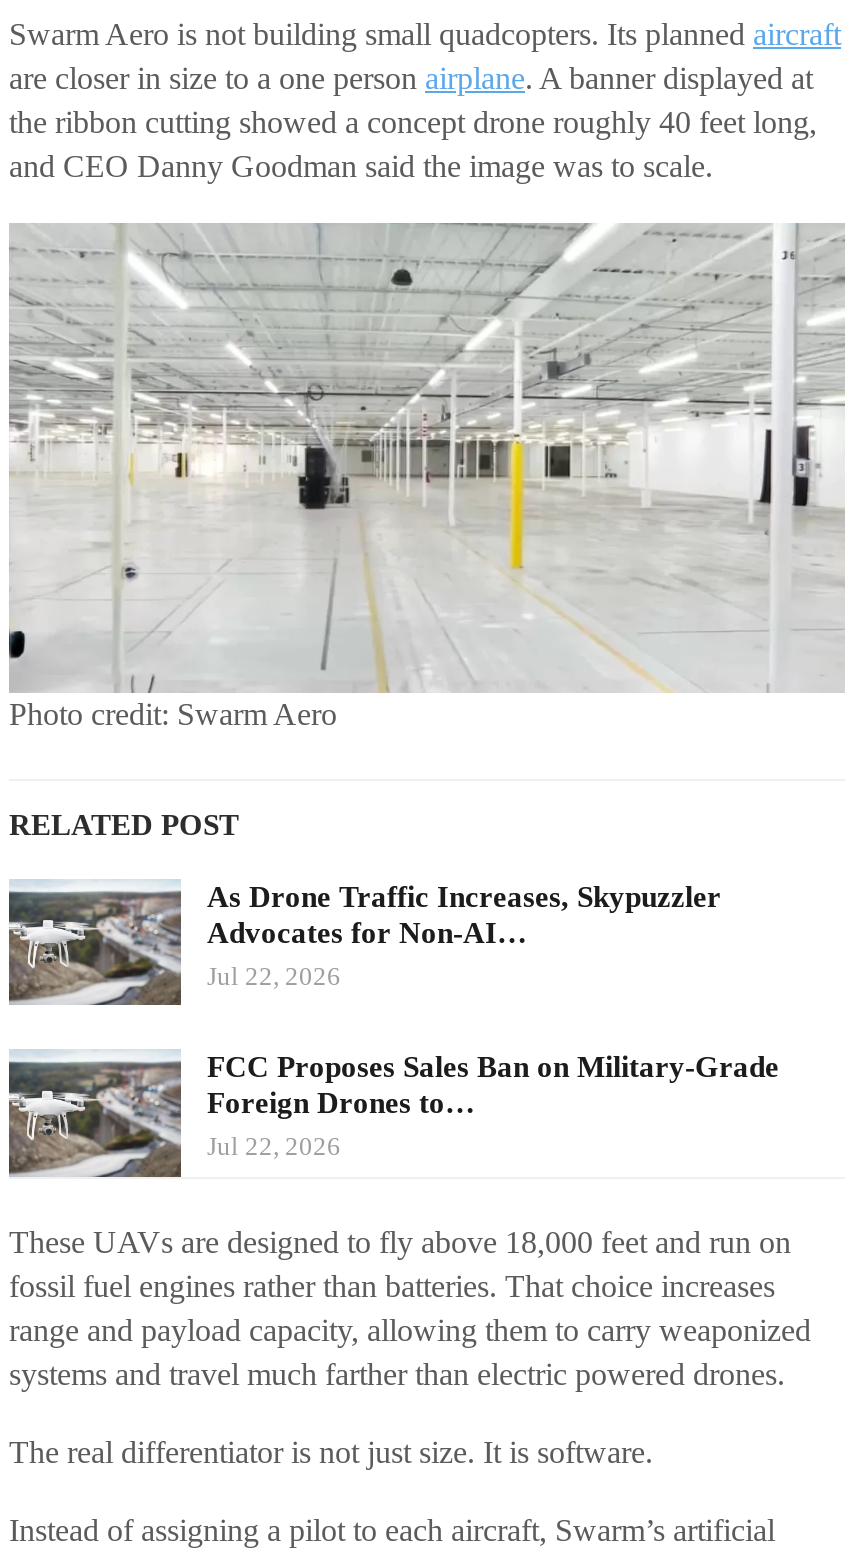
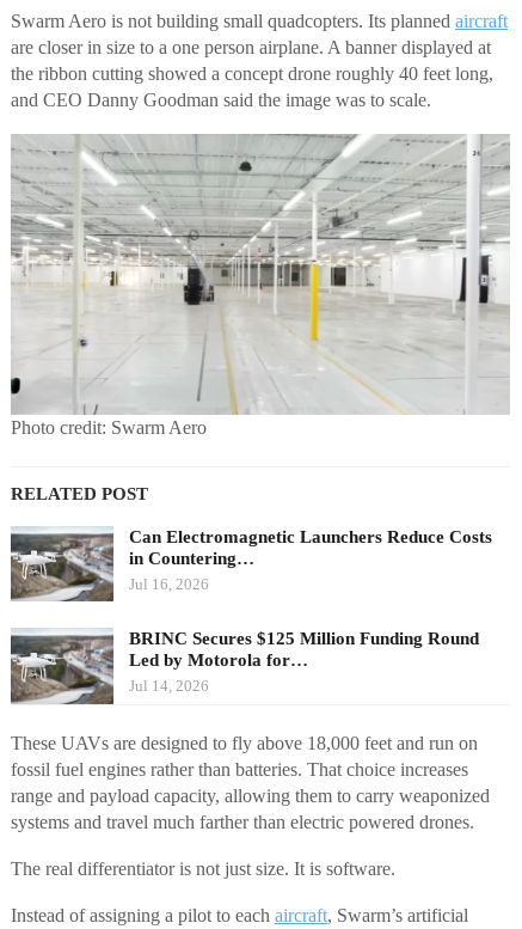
[207,881,721,991] As Drone Traffic Increases, Skypuzzler | Advocates for Non-AI… | Jul 22, 2026 -> [129,527,492,593] Can Electromagnetic Launchers Reduce Costs | in Countering… | Jul 16, 2026
[207,1052,779,1162] FCC Proposes Sales Ban on Military-Grade | Foreign Drones to… | Jul 22, 2026 -> [129,629,479,695] BRINC Secures $125 Million Funding Round | Led by Motorola for… | Jul 14, 2026

